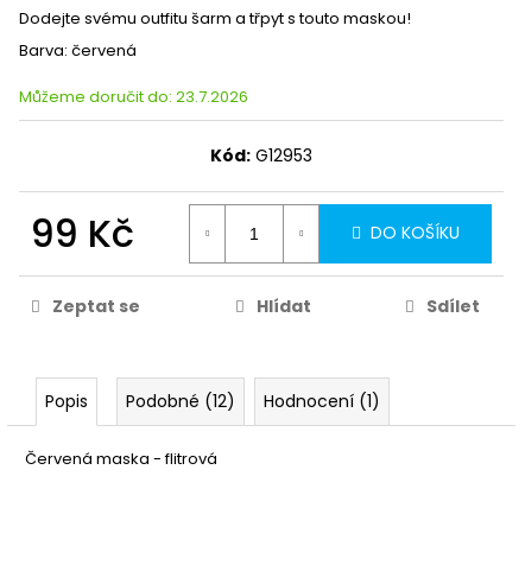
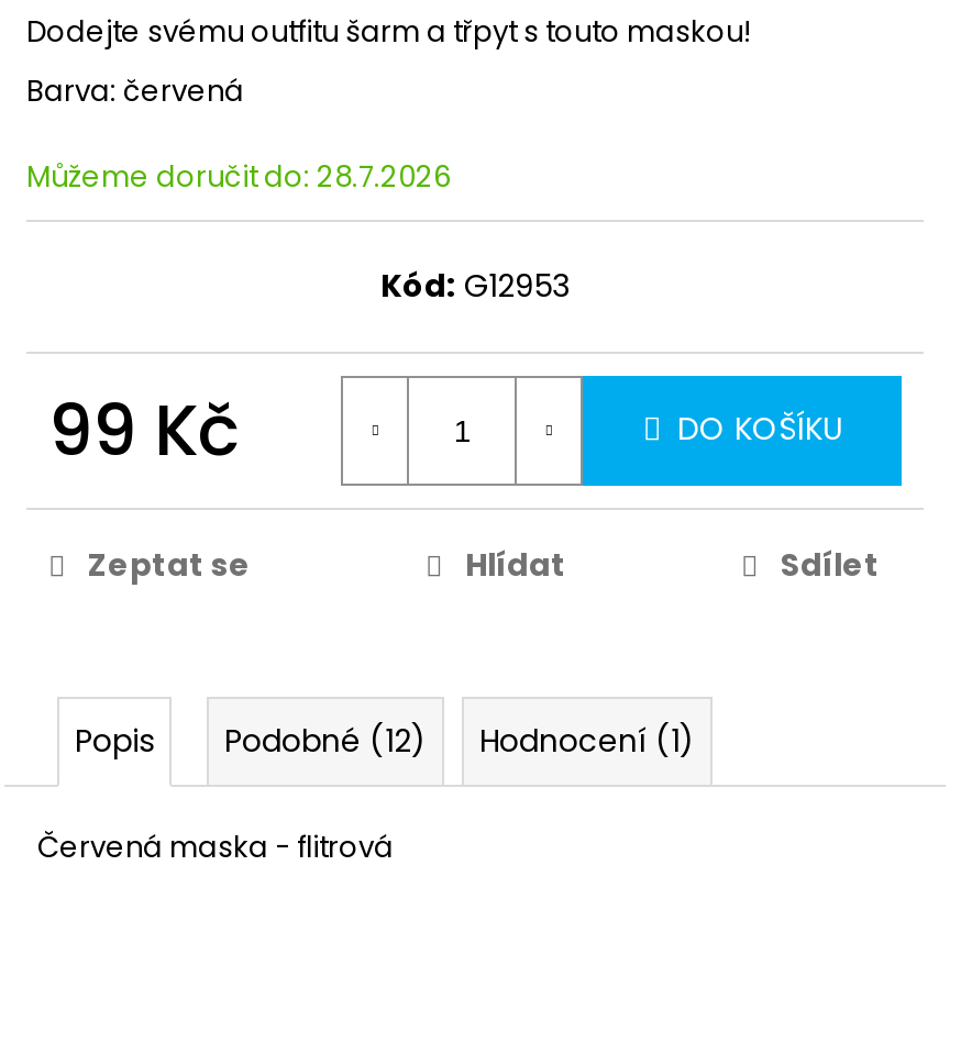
[19,85,248,108] Můžeme doručit do: 23.7.2026 -> [26,156,451,197] Můžeme doručit do: 28.7.2026

